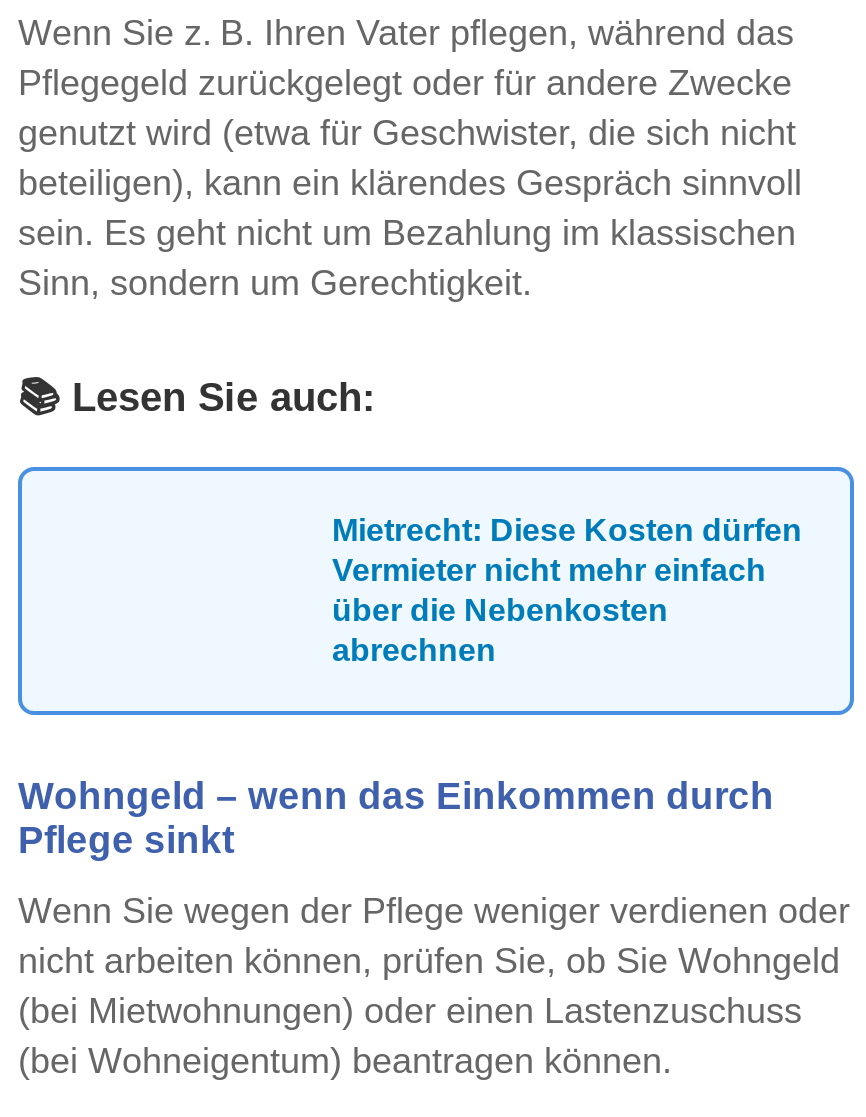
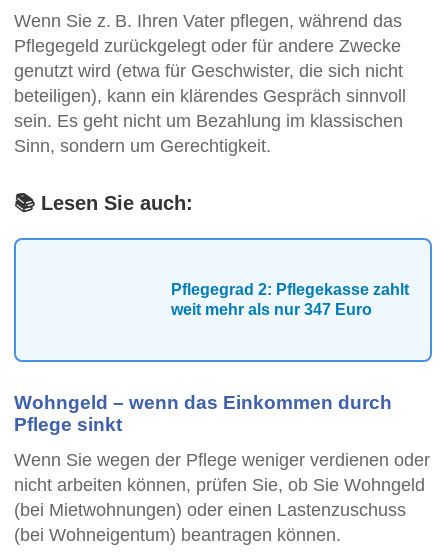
[332,513,802,667] Mietrecht: Diese Kosten dürfen | Vermieter nicht mehr einfach | über die Nebenkosten | abrechnen -> [171,281,409,318] Pflegegrad 2: Pflegekasse zahlt | weit mehr als nur 347 Euro

